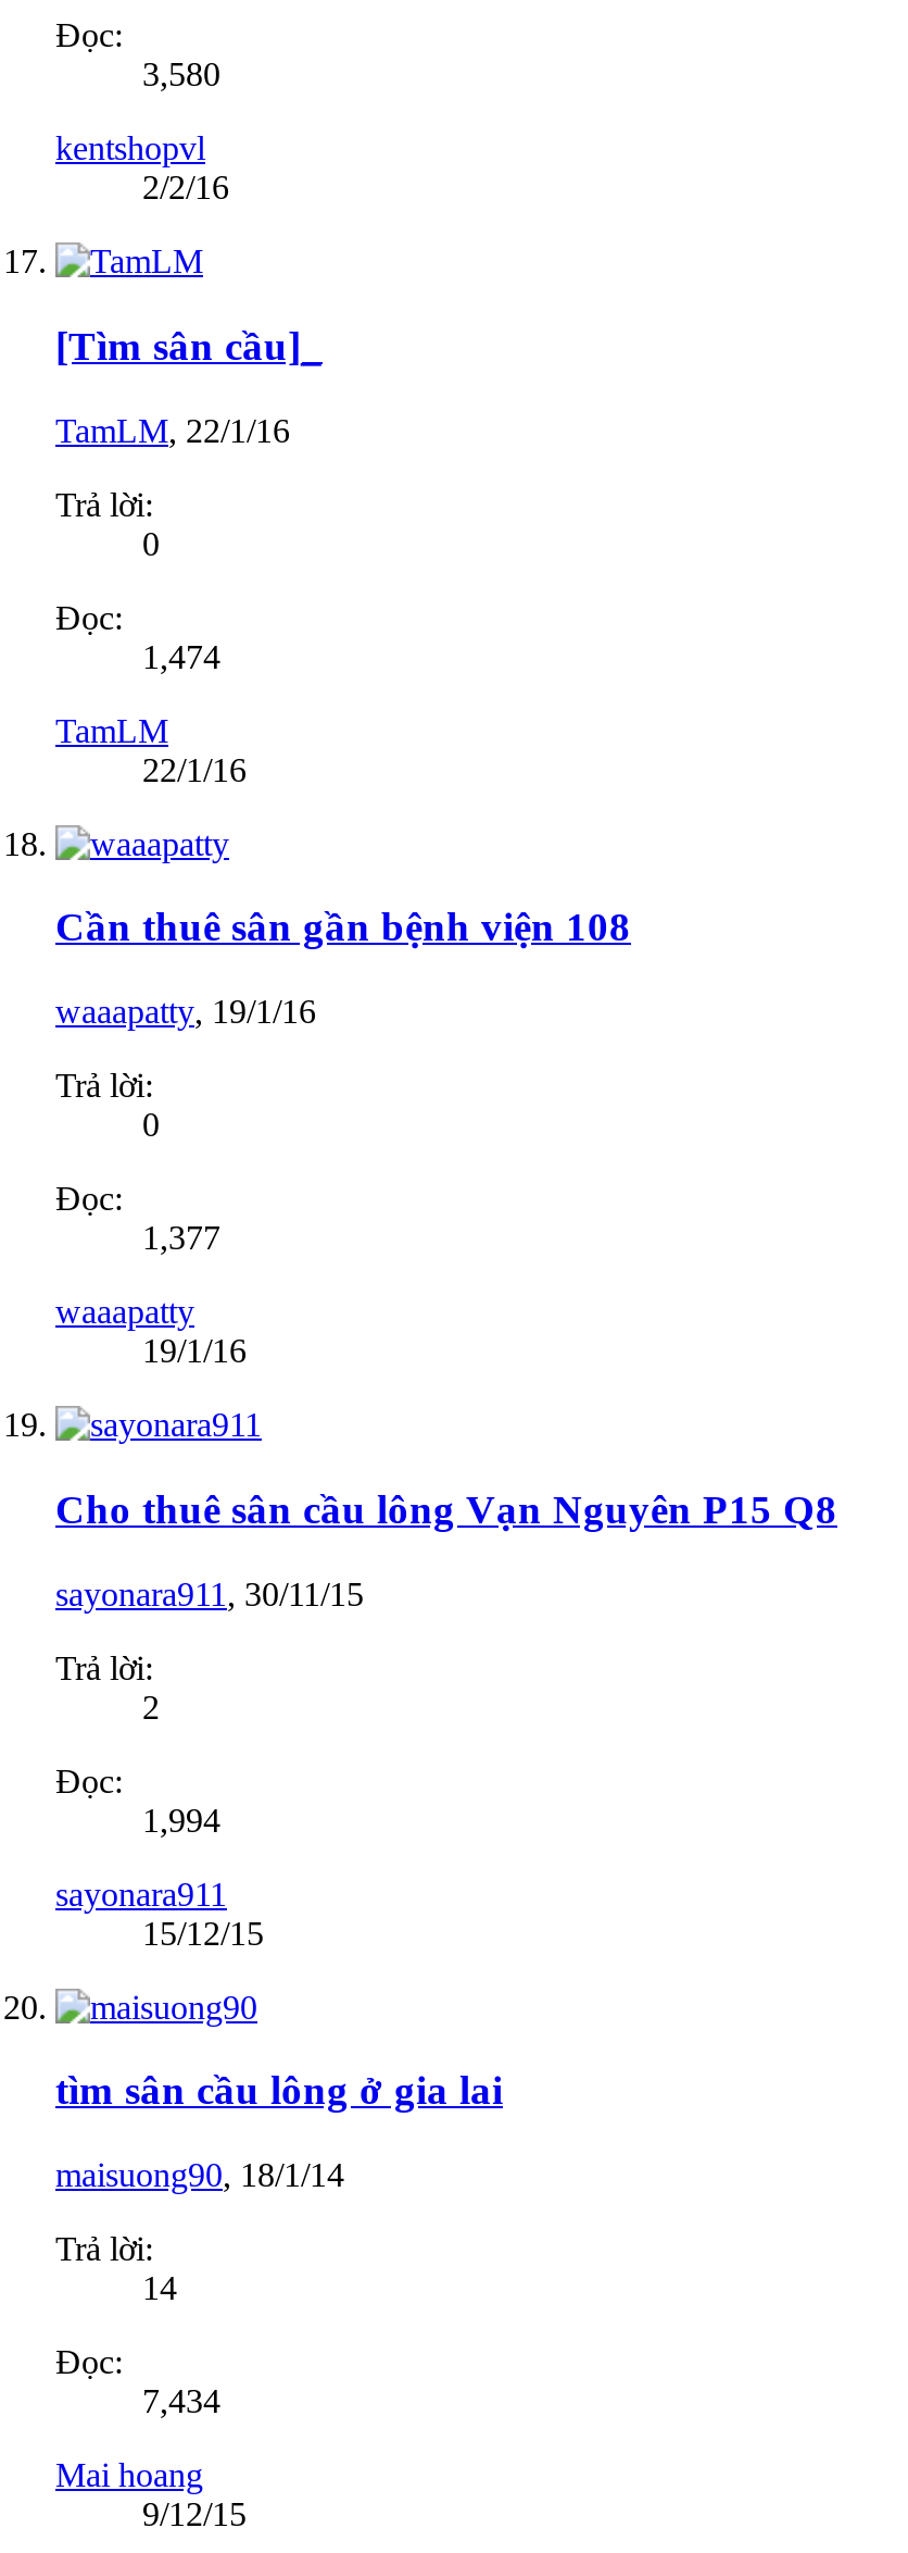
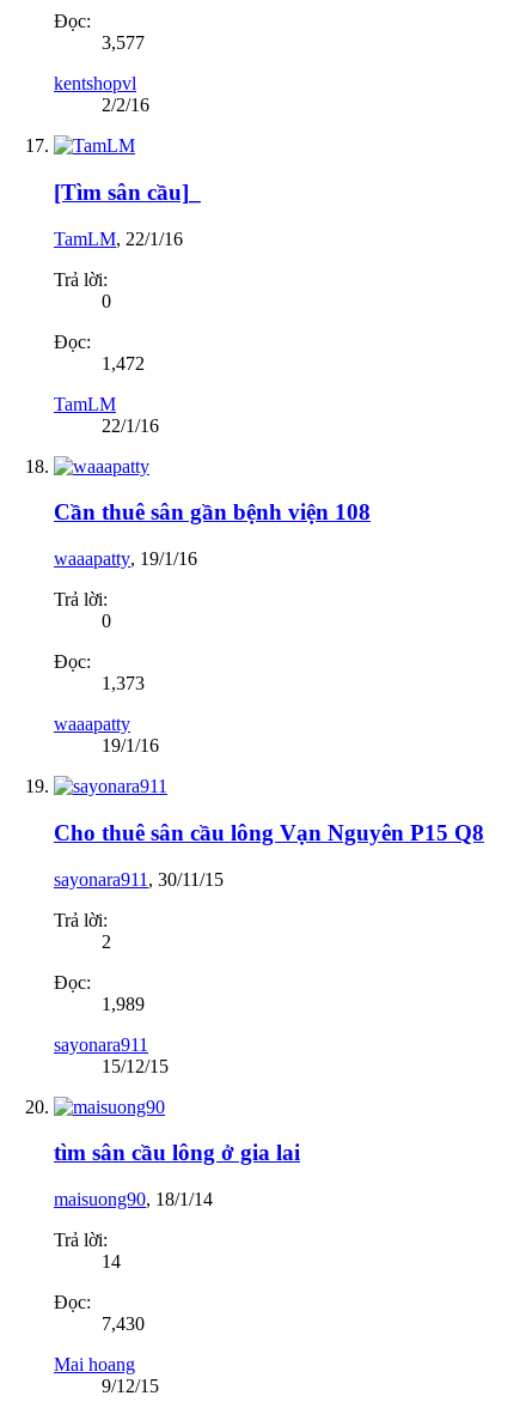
[142,56,220,93] 3,580 -> [102,33,145,53] 3,577
[142,638,220,675] 1,474 -> [102,353,145,373] 1,472
[142,1219,220,1256] 1,377 -> [102,673,145,693] 1,373
[142,1801,220,1838] 1,994 -> [102,993,145,1014] 1,989
[142,2383,220,2419] 7,434 -> [102,1314,145,1334] 7,430

